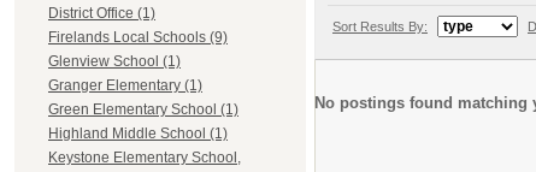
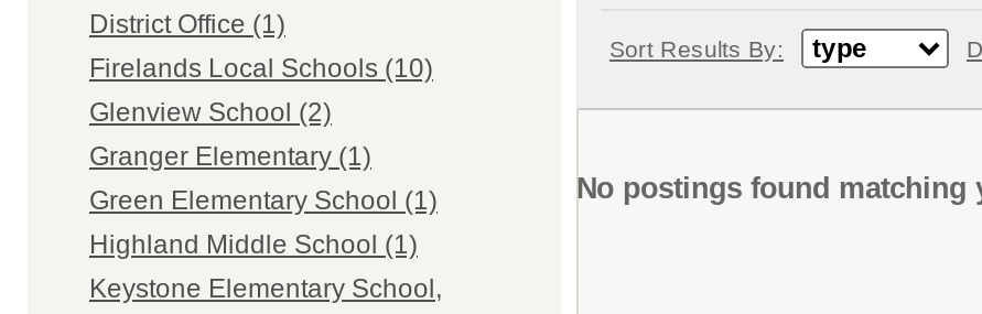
[48,29,228,46] Firelands Local Schools (9) -> [89,54,433,84] Firelands Local Schools (10)
[48,53,181,70] Glenview School (1) -> [89,98,332,128] Glenview School (2)

